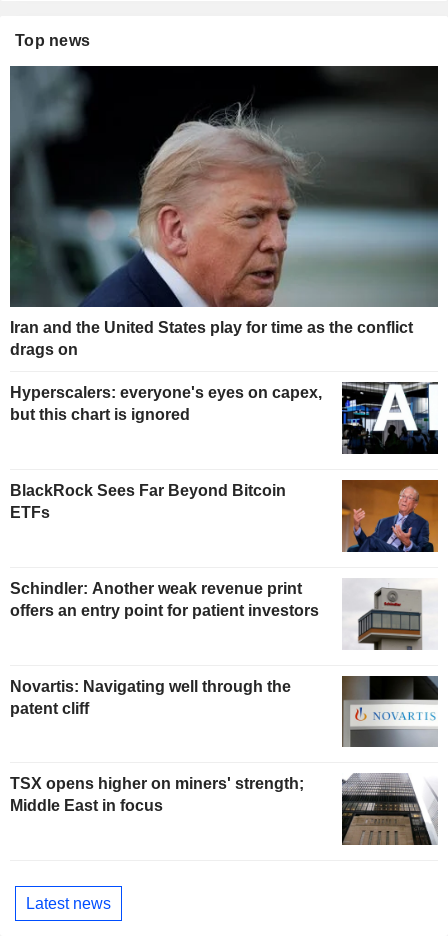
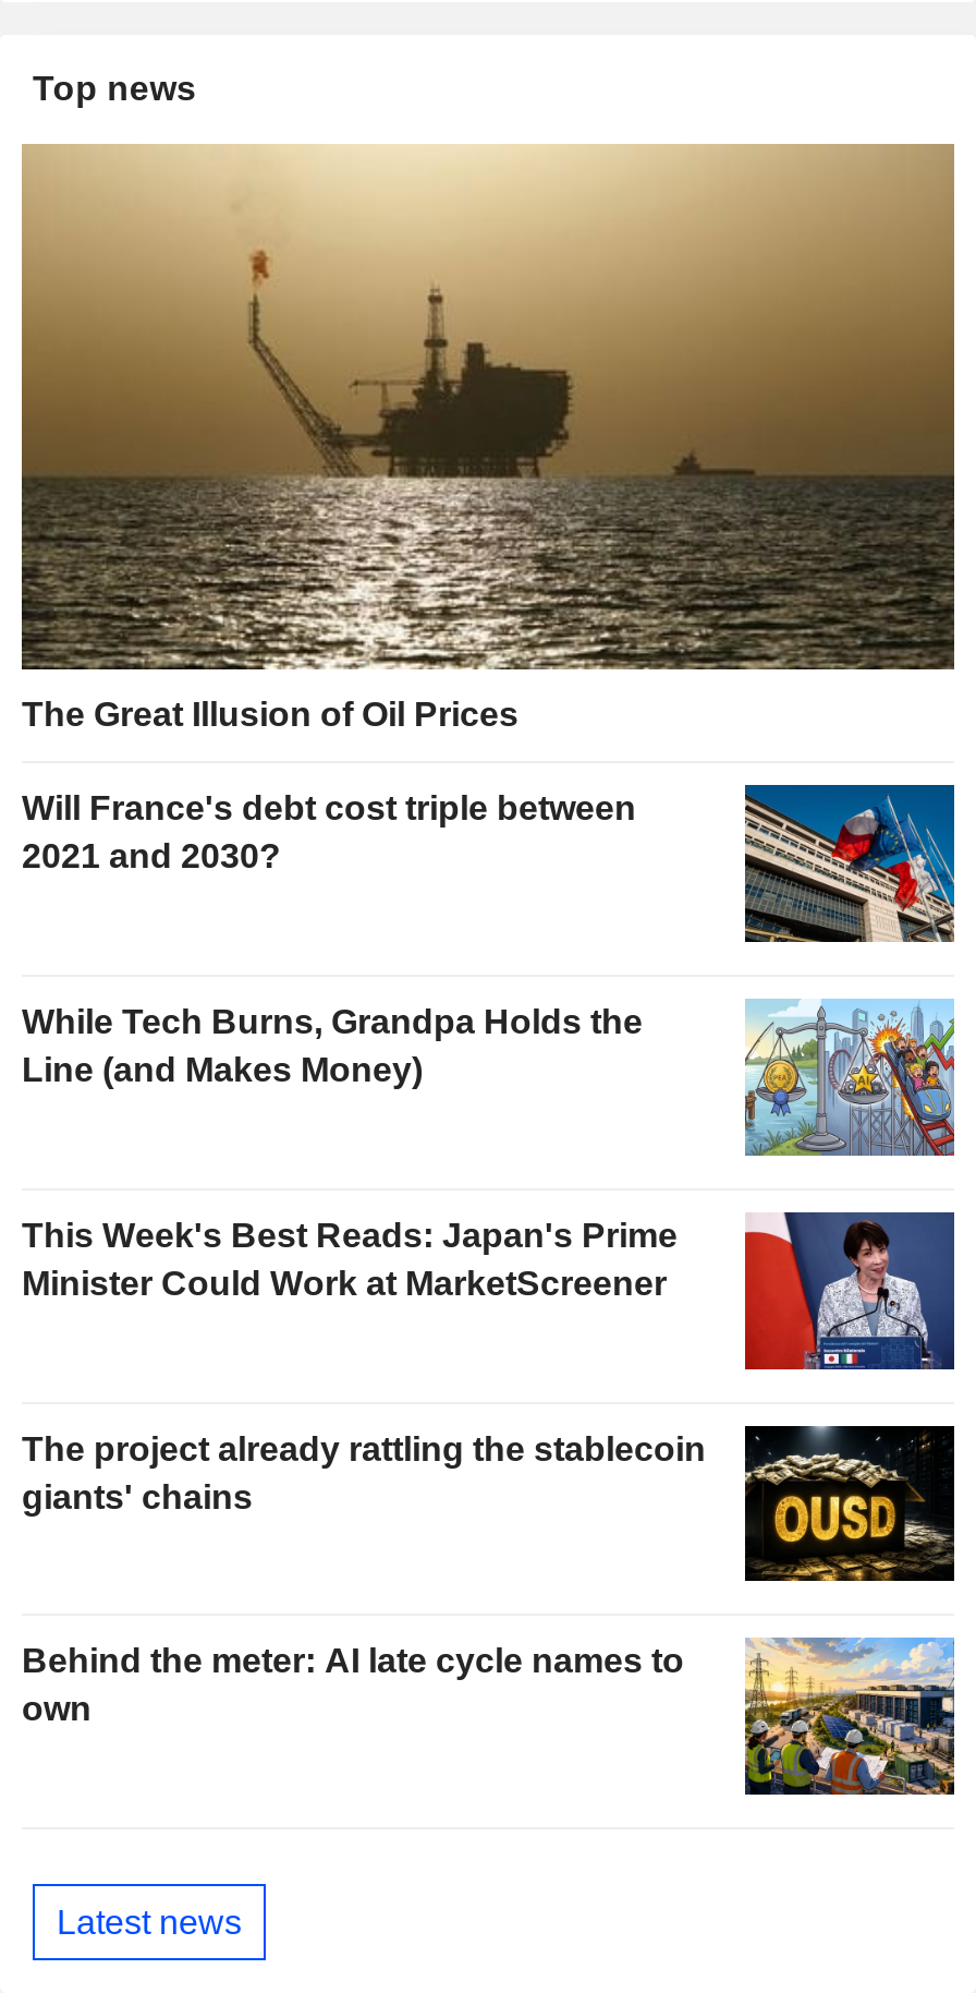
[9,65,439,358] [image] | Iran and the United States play for time as the conflict | drags on -> [20,142,956,733] [image] | The Great Illusion of Oil Prices
[10,384,322,423] Hyperscalers: everyone's eyes on capex, | but this chart is ignored -> [22,790,636,875] Will France's debt cost triple between | 2021 and 2030?
[342,381,439,455] [image] -> [743,783,956,944] [image]
[10,482,286,521] BlackRock Sees Far Beyond Bitcoin | ETFs -> [22,1003,643,1088] While Tech Burns, Grandpa Holds the | Line (and Makes Money)
[341,479,439,553] [image] -> [743,999,956,1158] [image]
[10,578,438,651] [image] | Schindler: Another weak revenue print | offers an entry point for patient investors -> [22,1210,956,1372] [image] | This Week's Best Reads: Japan's Prime | Minister Could Work at MarketScreener
[10,677,291,716] Novartis: Navigating well through the | patent cliff -> [22,1429,706,1514] The project already rattling the stablecoin | giants' chains
[341,675,439,748] [image] -> [745,1424,956,1581] [image]
[10,773,438,846] [image] | TSX opens higher on miners' strength; | Middle East in focus -> [22,1635,956,1797] [image] | Behind the meter: AI late cycle names to | own

